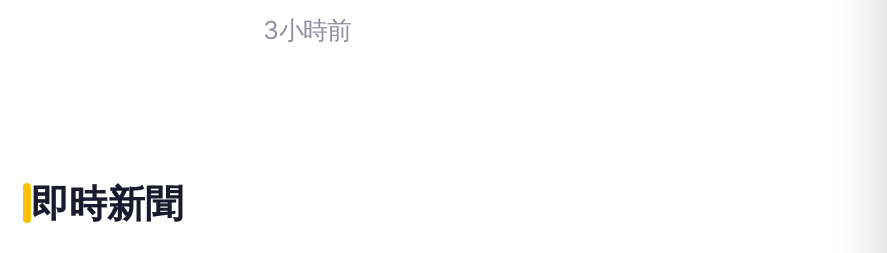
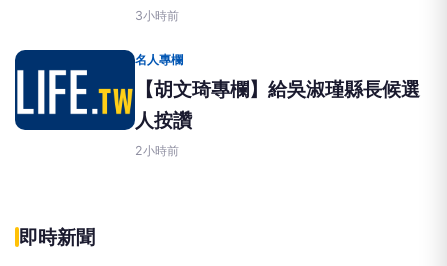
none -> [14,49,420,157] [image] | 名人專欄 | 【胡文琦專欄】給吳淑瑾縣長候選 | 人按讚 | 2小時前

